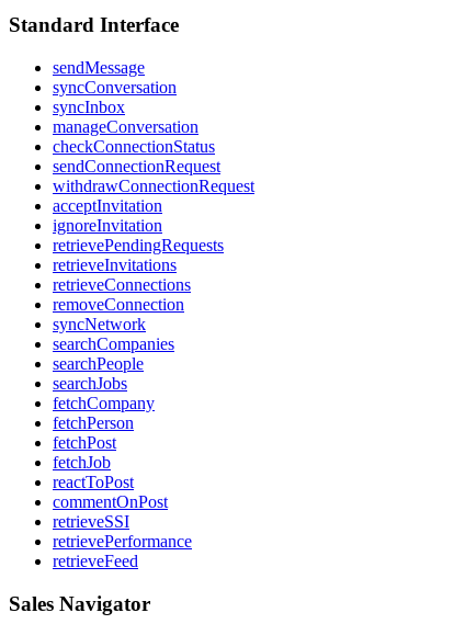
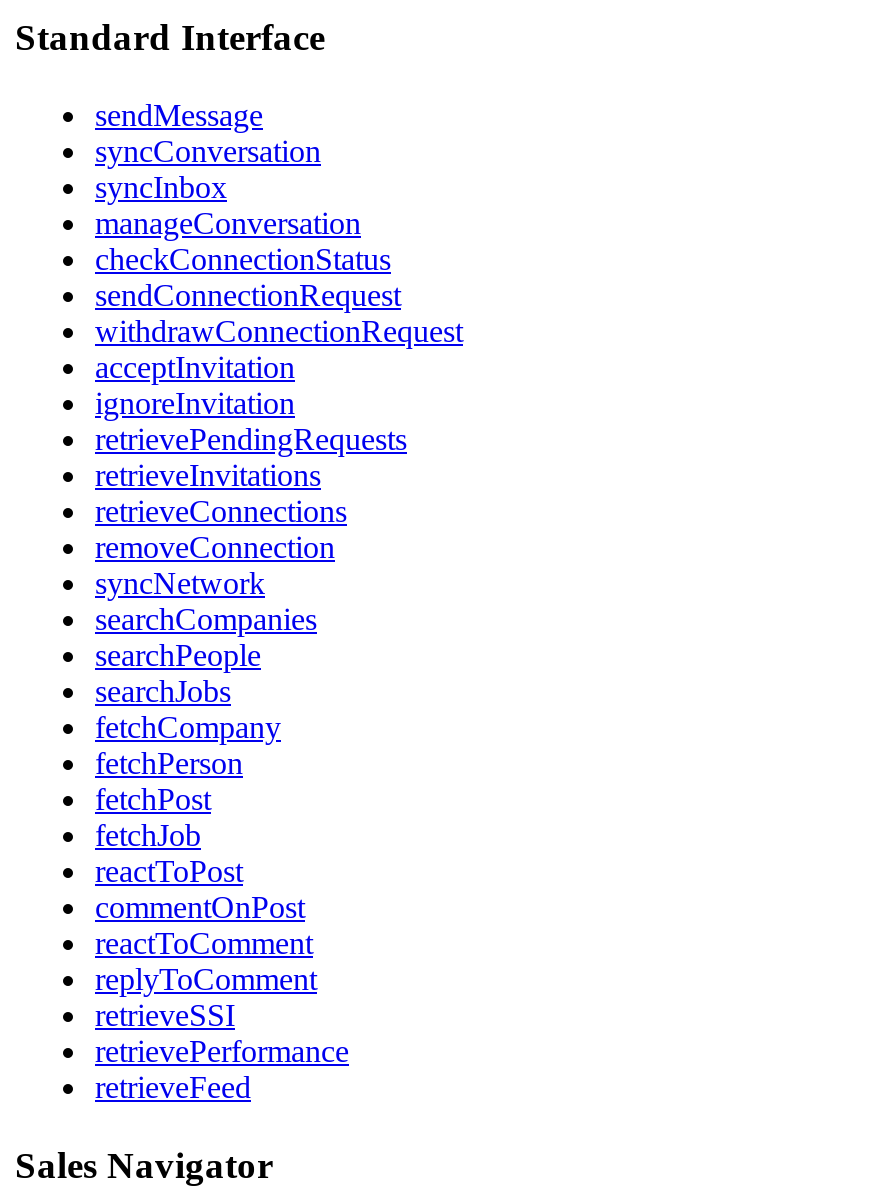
none -> [95,926,317,996] reactToComment | replyToComment

